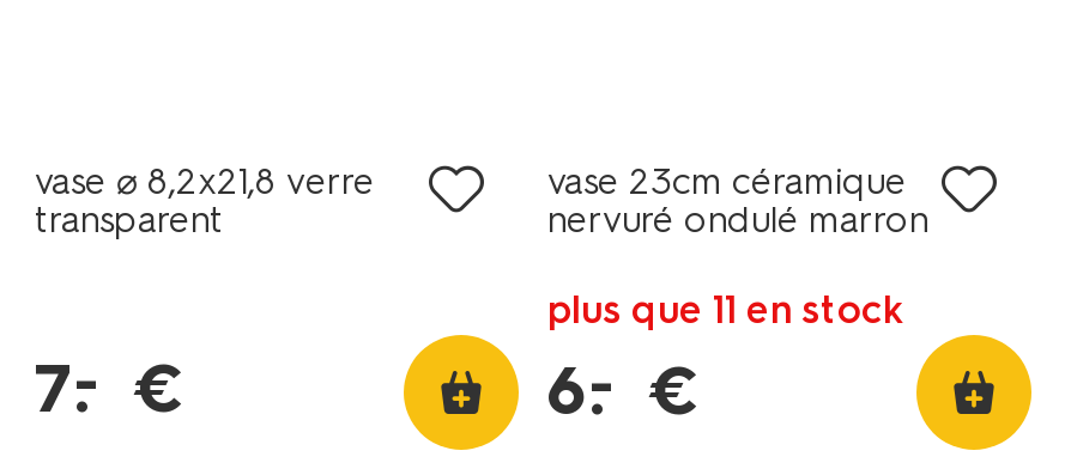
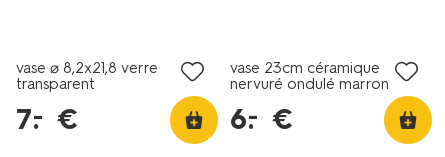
[547,287,902,333] plus que 11 en stock -> none

